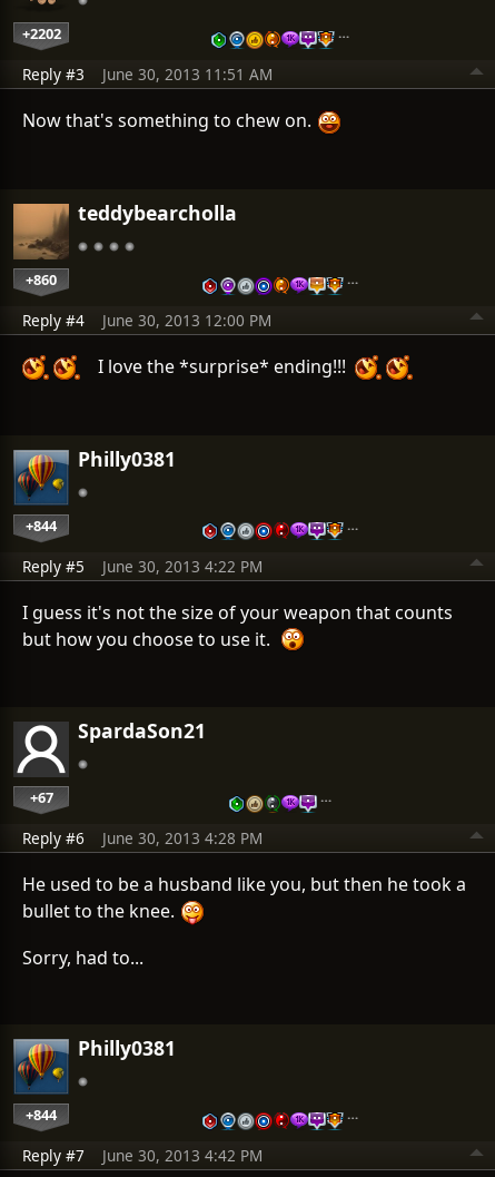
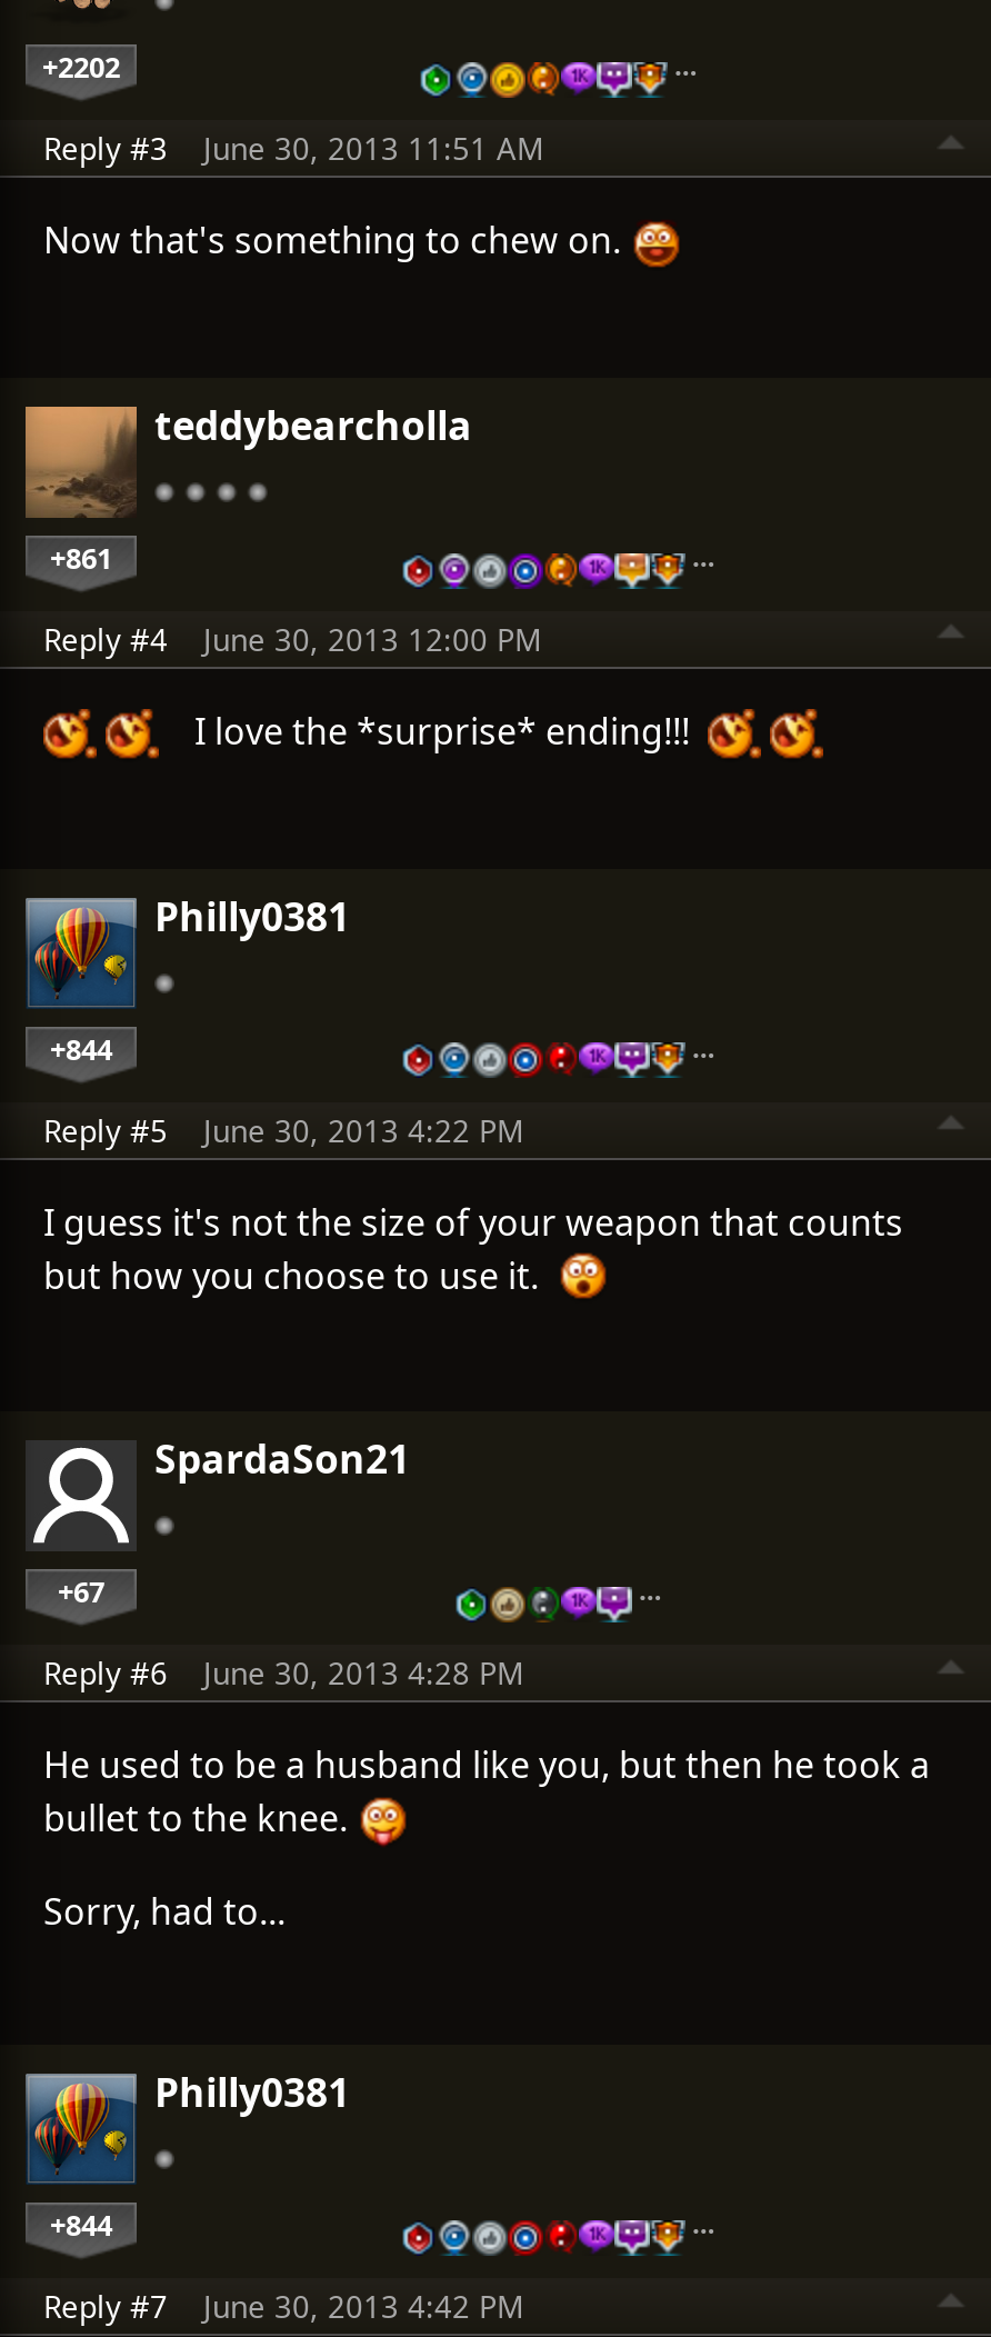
[26,269,57,290] +860 -> [50,538,112,578] +861

